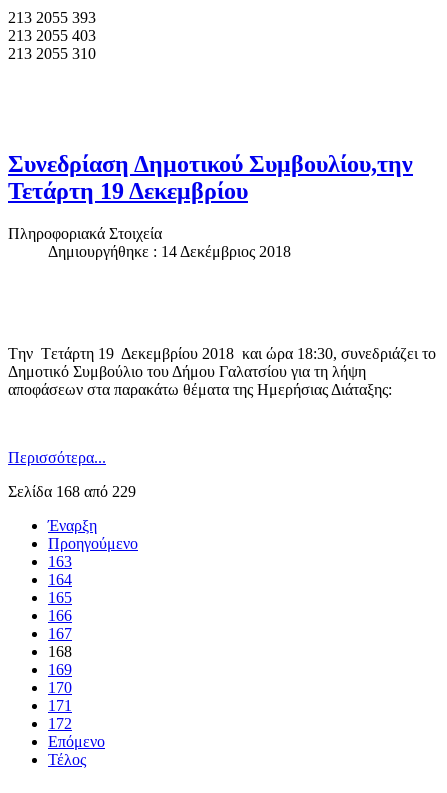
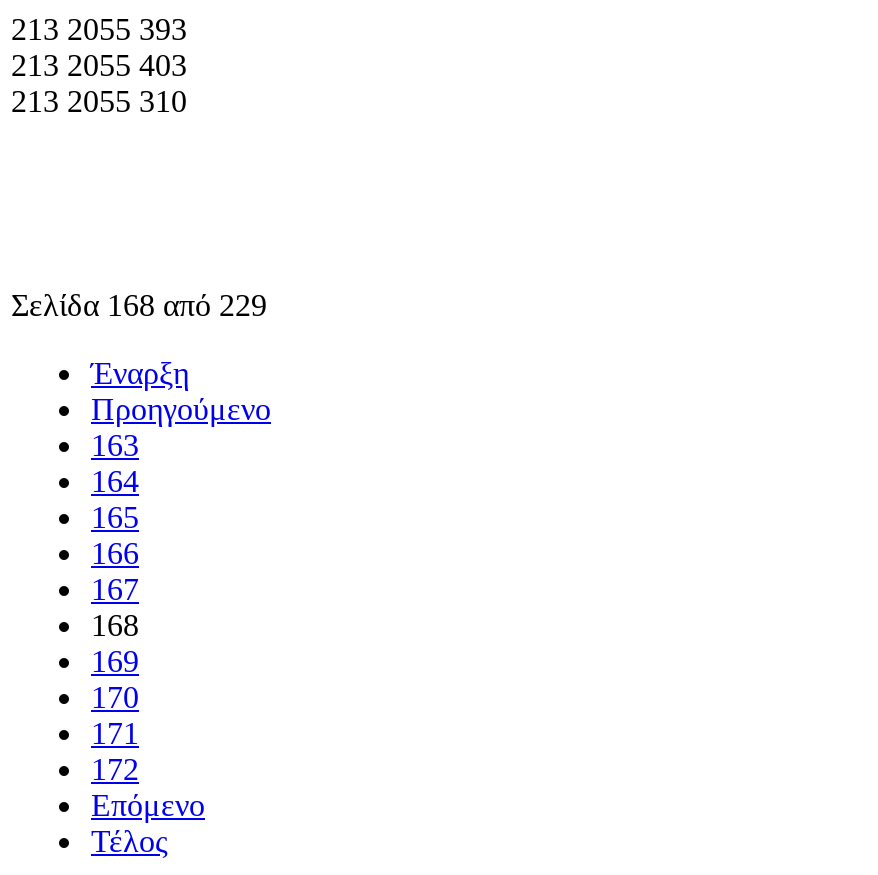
[8,151,413,260] Συνεδρίαση Δημοτικού Συμβουλίου,την | Τετάρτη 19 Δεκεμβρίου | Πληροφοριακά Στοιχεία | Δημιουργήθηκε : 14 Δεκέμβριος 2018 -> none
[8,345,436,398] Tην Tετάρτη 19 Δεκεμβρίου 2018 και ώρα 18:30, συνεδριάζει το | Δημοτικό Συμβούλιο του Δήμου Γαλατσίου για τη λήψη | αποφάσεων στα παρακάτω θέματα της Ημερήσιας Διάταξης: -> none
[8,449,106,466] Περισσότερα... -> none

